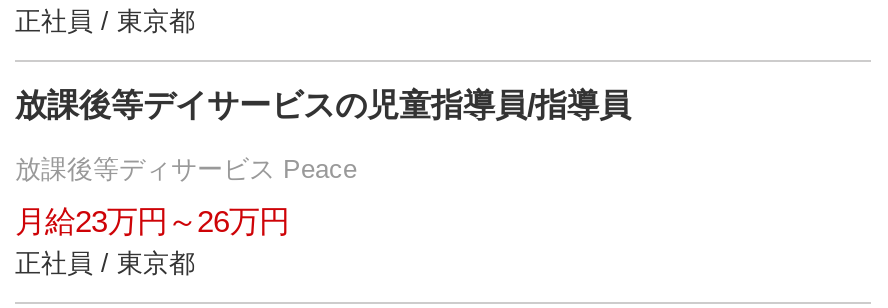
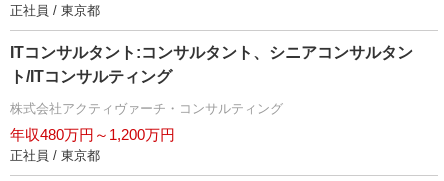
[15,88,631,122] 放課後等デイサービスの児童指導員/指導員 -> [10,44,413,85] ITコンサルタント:コンサルタント、シニアコンサルタン | ト/ITコンサルティング
[15,154,357,184] 放課後等ディサービス Peace -> [10,101,283,116] 株式会社アクティヴァーチ・コンサルティング
[15,204,289,238] 月給23万円～26万円 -> [10,126,175,143] 年収480万円～1,200万円

